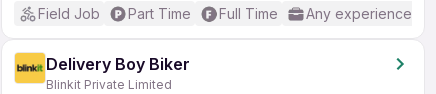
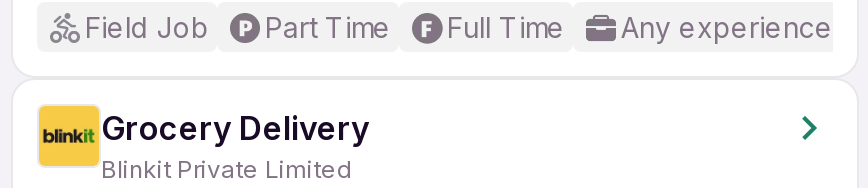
[46,54,190,74] Delivery Boy Biker -> [101,108,369,148] Grocery Delivery

